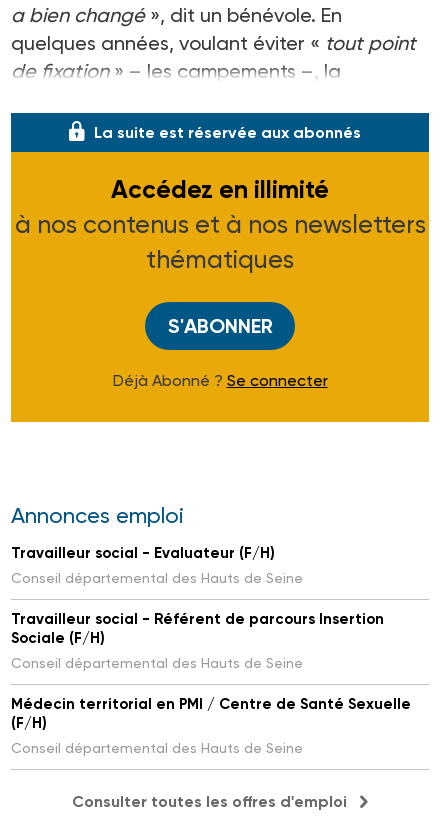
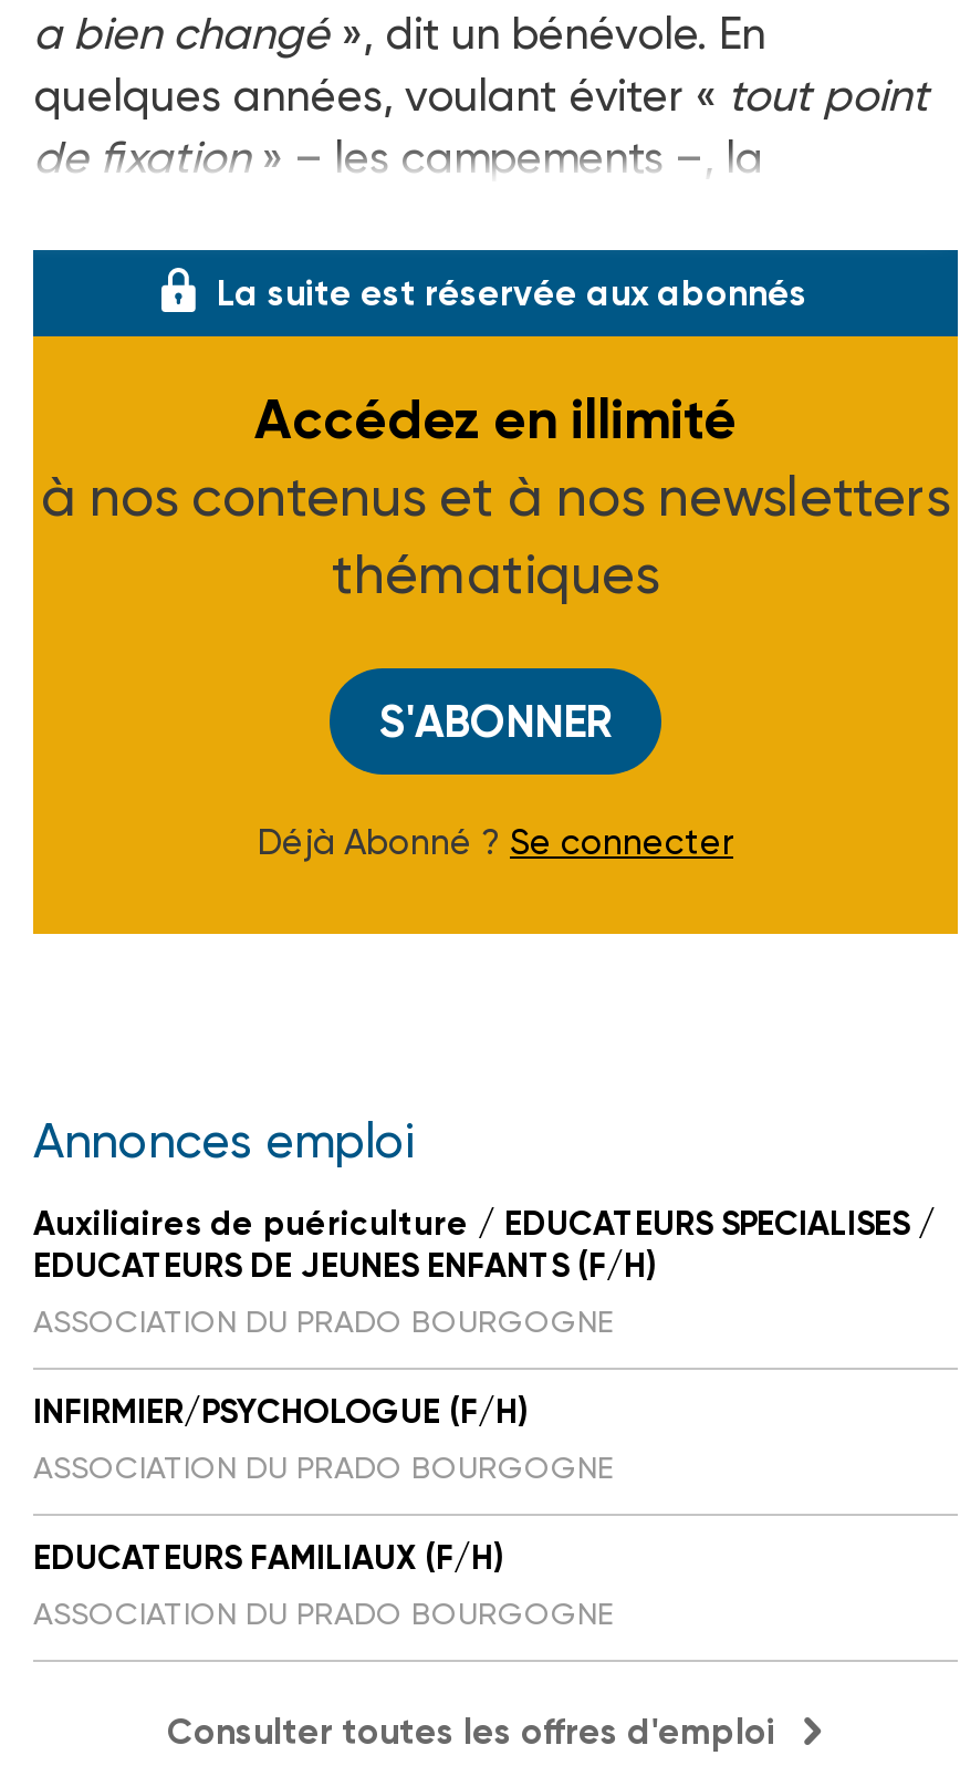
[11,544,303,586] Travailleur social - Evaluateur (F/H) | Conseil départemental des Hauts de Seine -> [33,1204,936,1339] Auxiliaires de puériculture / EDUCATEURS SPECIALISES / | EDUCATEURS DE JEUNES ENFANTS (F/H) | ASSOCIATION DU PRADO BOURGOGNE
[11,610,384,671] Travailleur social - Référent de parcours Insertion | Sociale (F/H) | Conseil départemental des Hauts de Seine -> [33,1392,613,1485] INFIRMIER/PSYCHOLOGUE (F/H) | ASSOCIATION DU PRADO BOURGOGNE
[11,695,411,756] Médecin territorial en PMI / Centre de Santé Sexuelle | (F/H) | Conseil départemental des Hauts de Seine -> [33,1538,613,1631] EDUCATEURS FAMILIAUX (F/H) | ASSOCIATION DU PRADO BOURGOGNE

